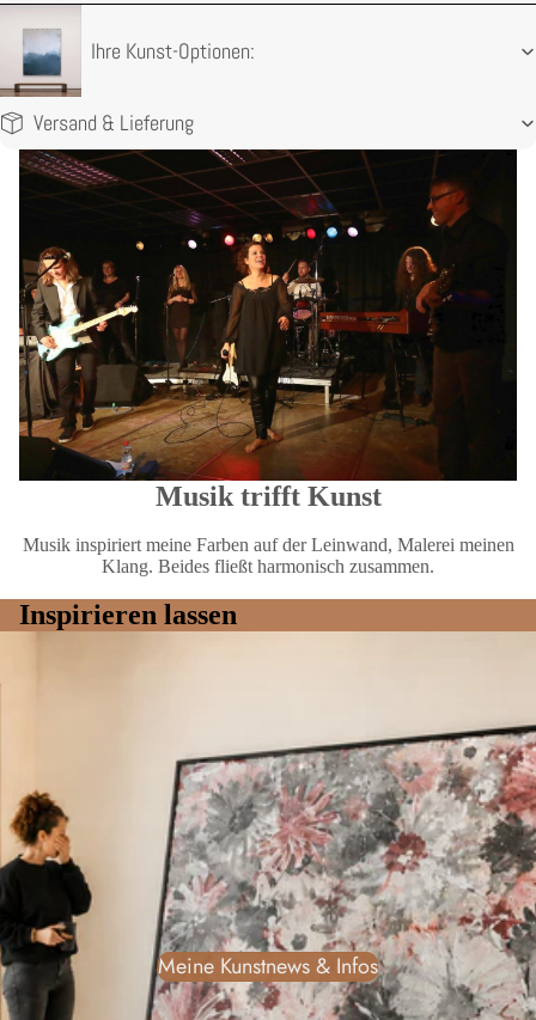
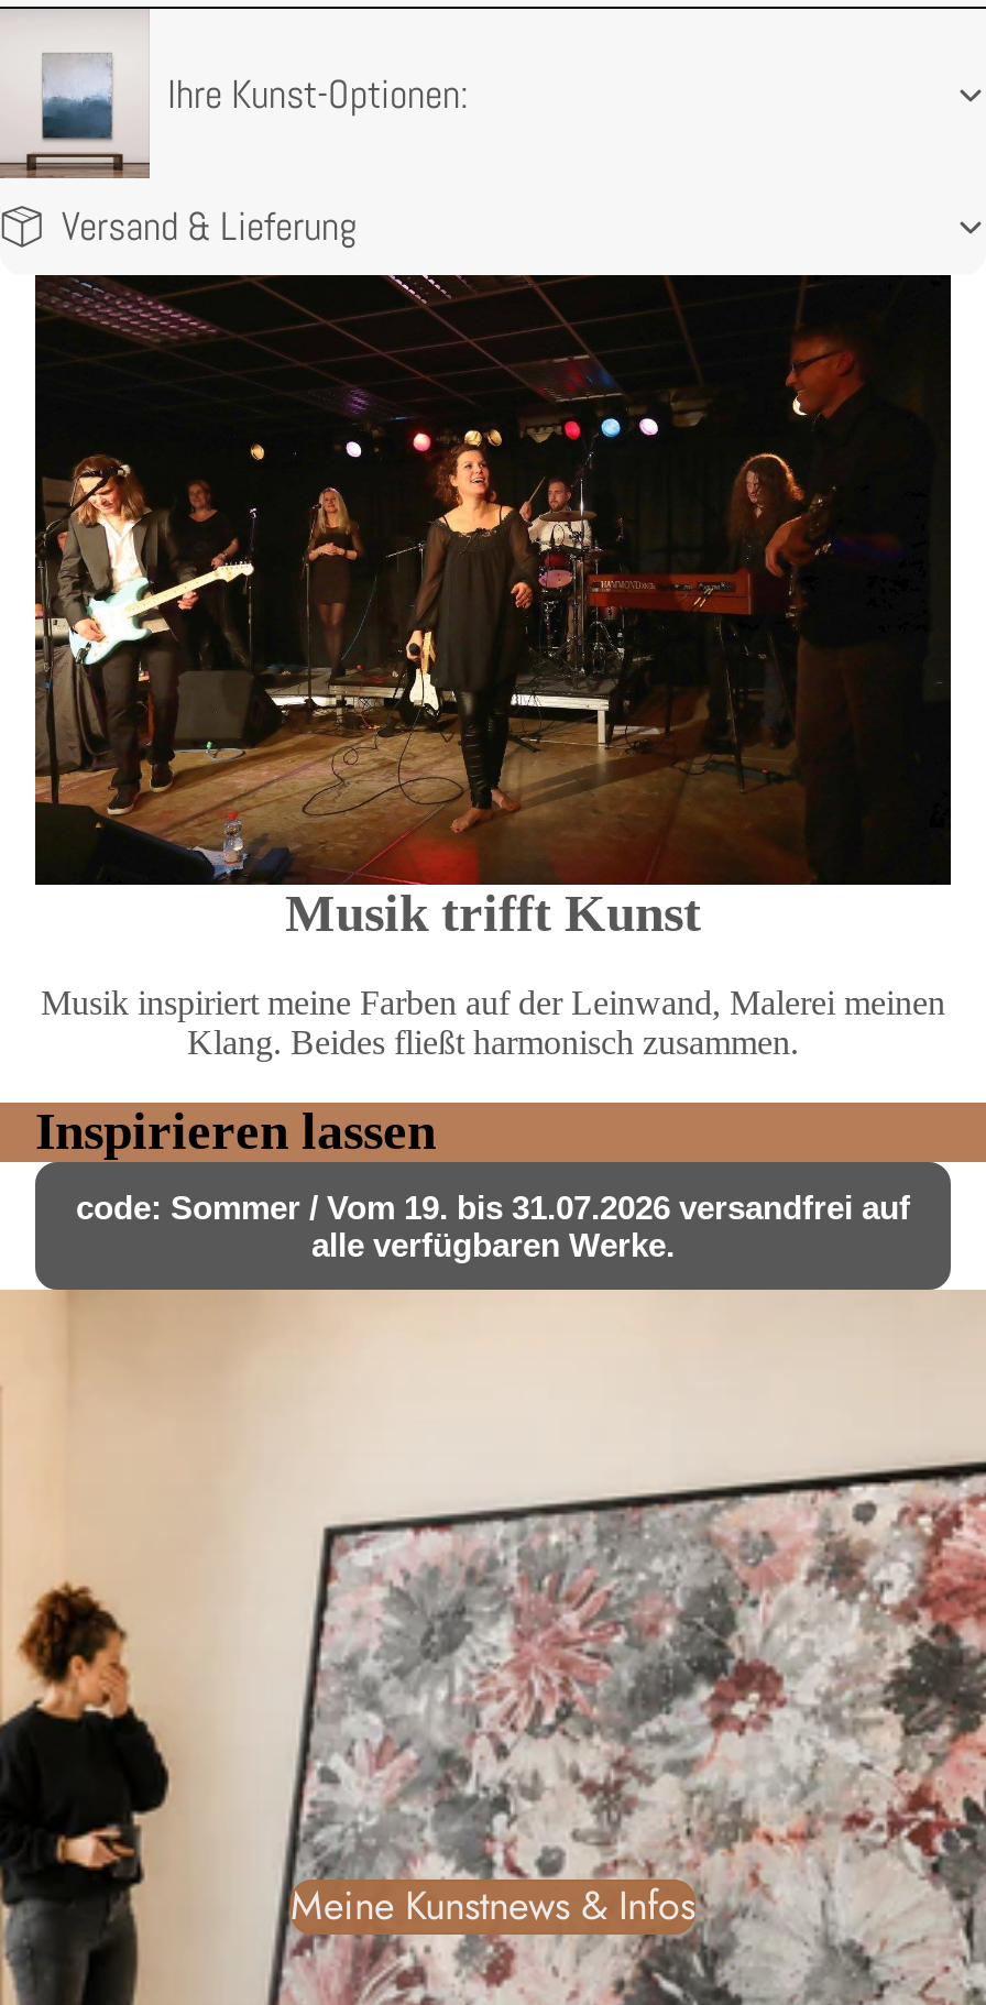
none -> [7,1160,979,1292] [image] | code: Sommer / Vom 19. bis 31.07.2026 versandfrei auf | alle verfügbaren Werke.

